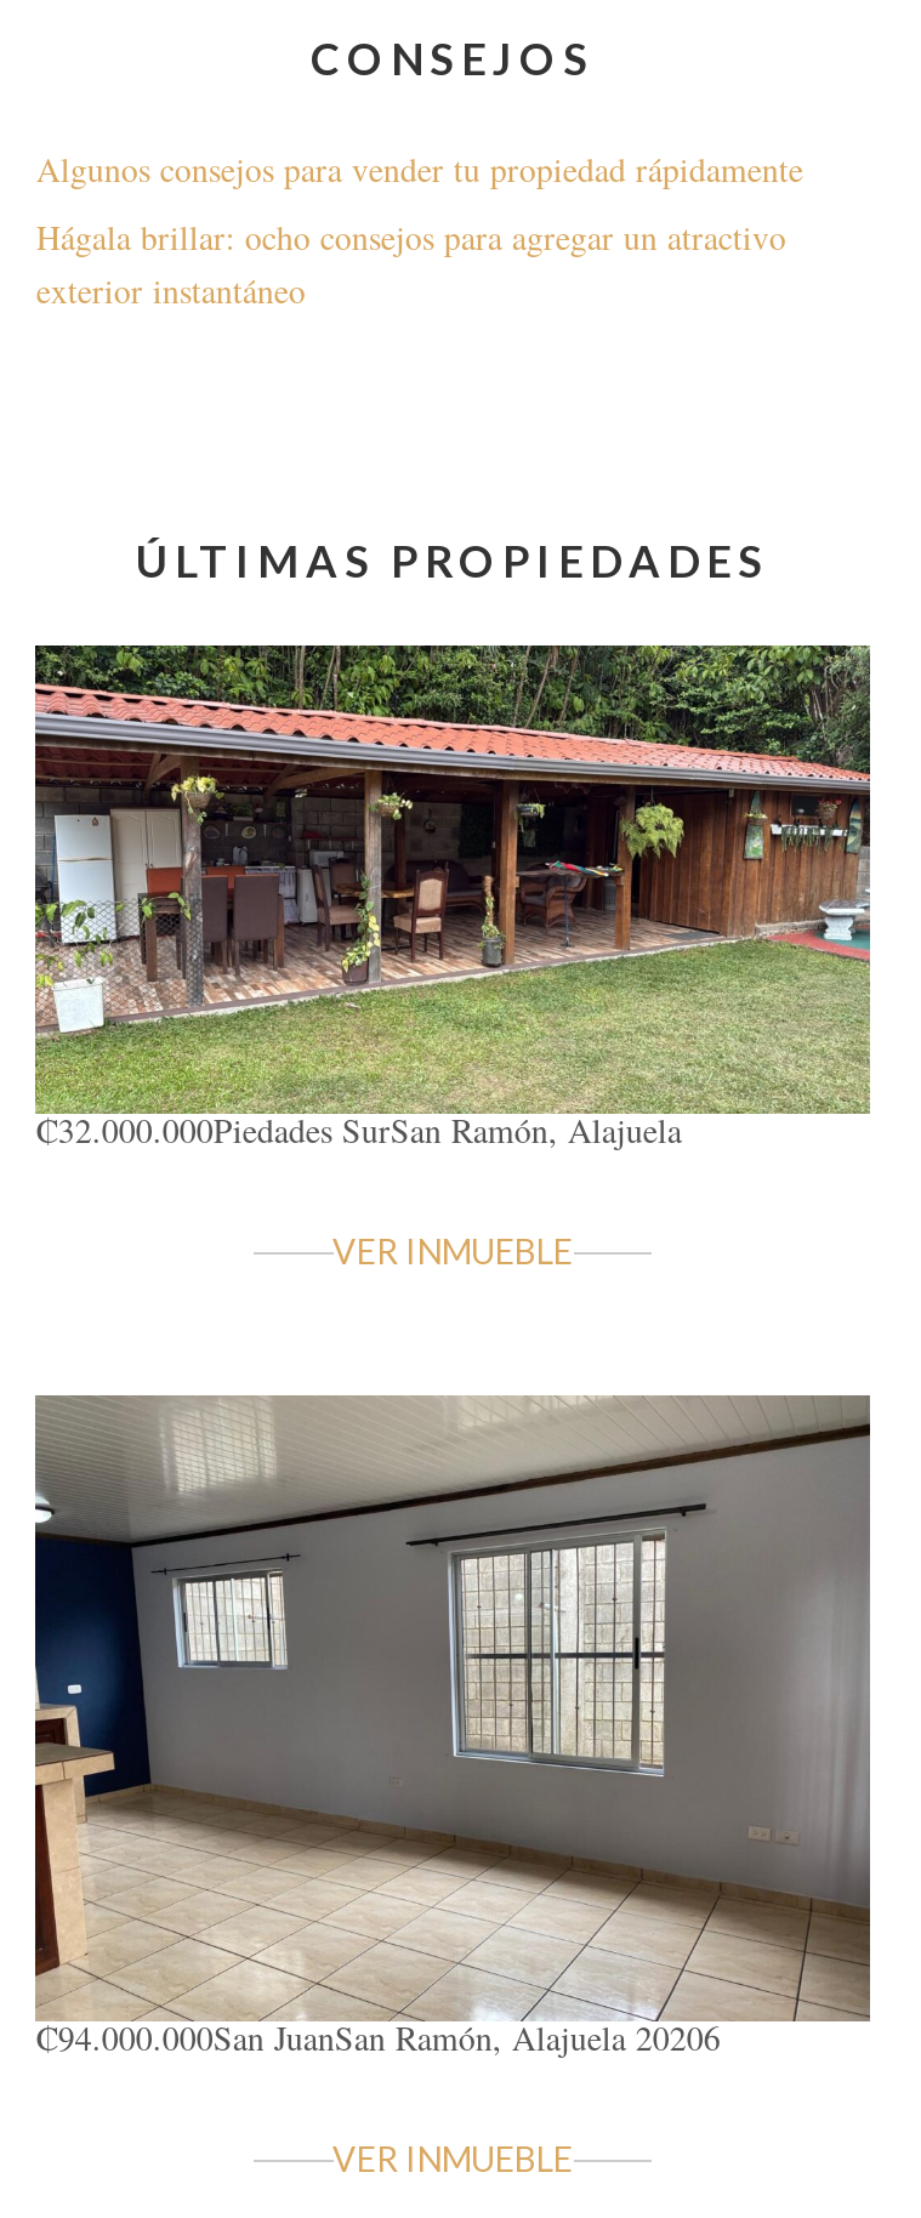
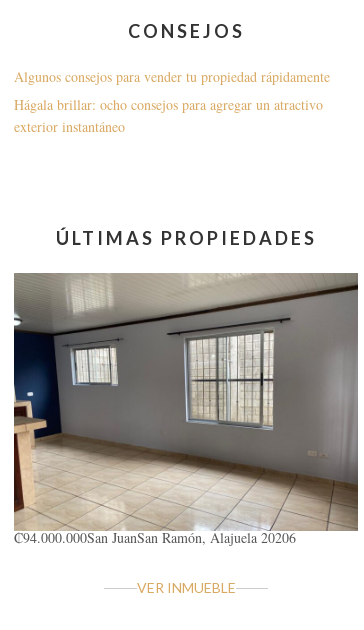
[33,646,870,1272] [image] | ₡32.000.000Piedades SurSan Ramón, Alajuela | VER INMUEBLE -> none

